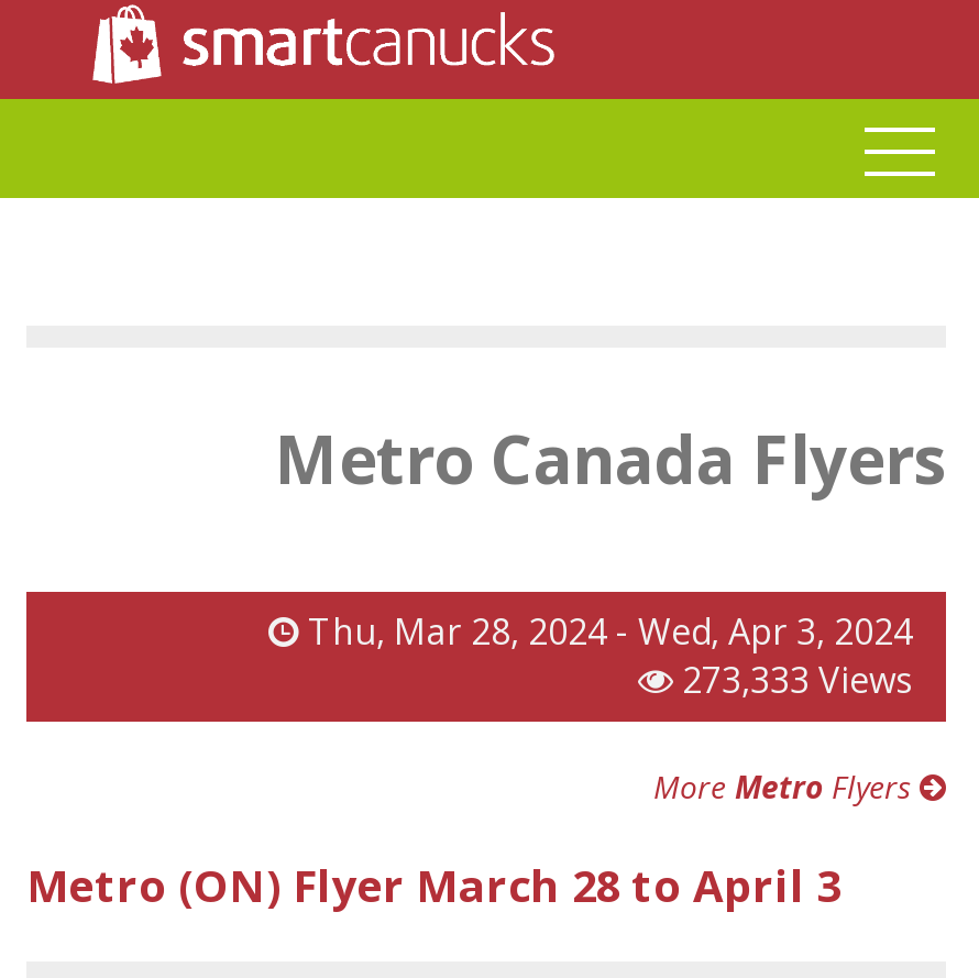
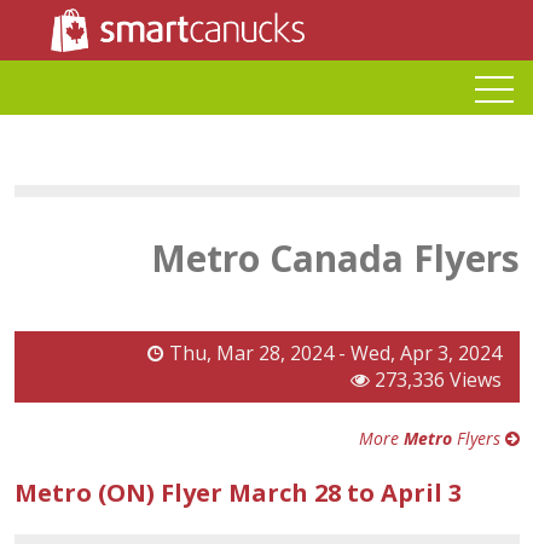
[682,656,913,704] 273,333 Views -> [375,366,502,393] 273,336 Views

